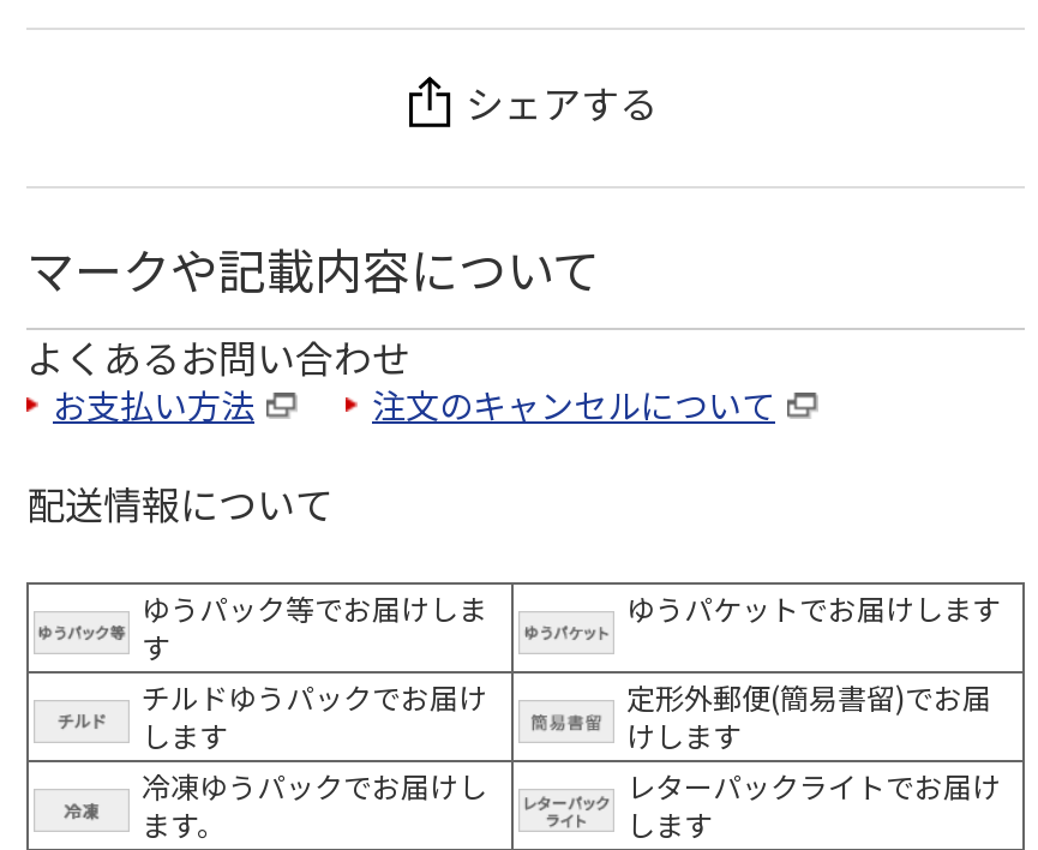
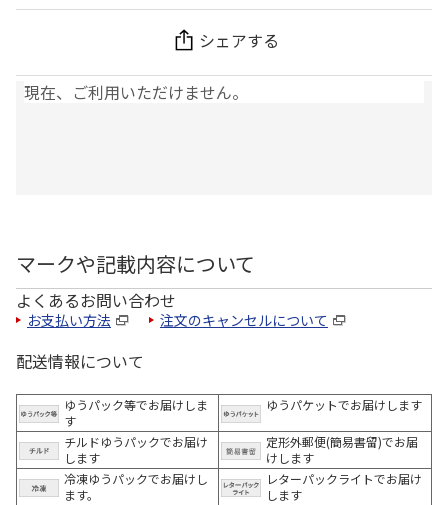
none -> [24,80,248,104] 現在、ご利用いただけません。

